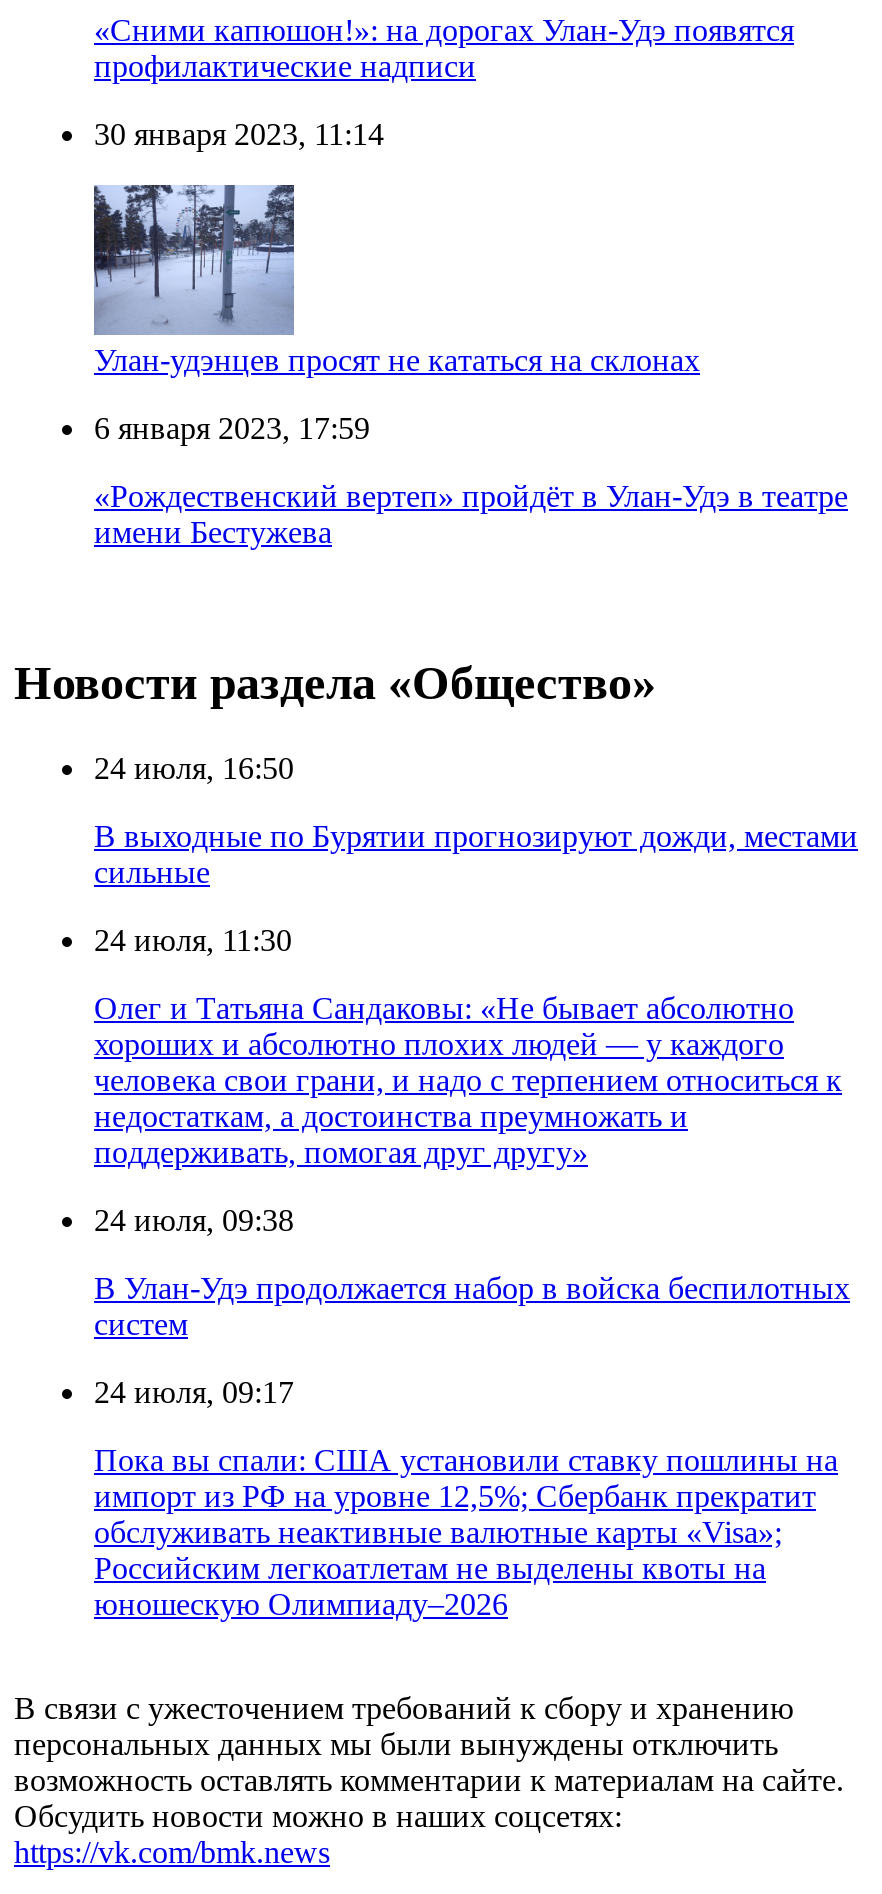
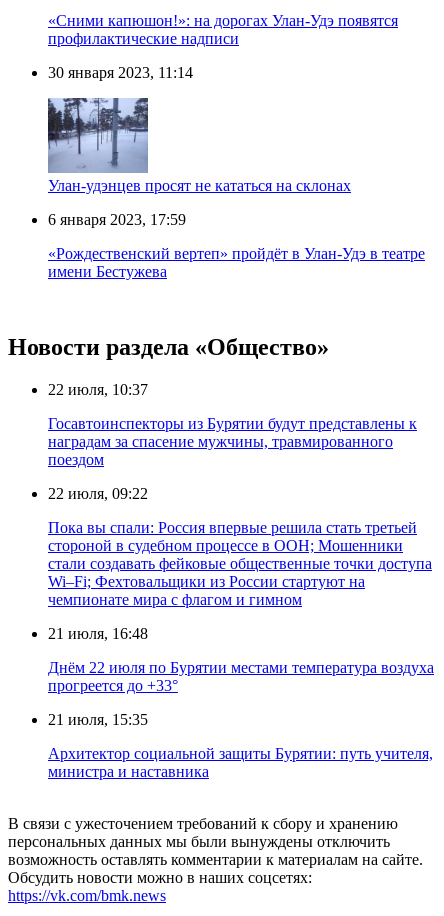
[94,752,294,786] 24 июля, 16:50 -> [48,381,148,398] 22 июля, 10:37
[94,820,858,890] В выходные по Бурятии прогнозируют дожди, местами | сильные -> [48,415,417,468] Госавтоинспекторы из Бурятии будут представлены к | наградам за спасение мужчины, травмированного | поездом
[94,924,292,958] 24 июля, 11:30 -> [48,485,148,502] 22 июля, 09:22
[94,992,842,1170] Олег и Татьяна Сандаковы: «Не бывает абсолютно | хороших и абсолютно плохих людей — у каждого | человека свои грани, и надо с терпением относиться к | недостаткам, а достоинства преумножать и | поддерживать, помогая друг другу» -> [48,519,432,608] Пока вы спали: Россия впервые решила стать третьей | стороной в судебном процессе в ООН; Мошенники | стали создавать фейковые общественные точки доступа | Wi–Fi; Фехтовальщики из России стартуют на | чемпионате мира с флагом и гимном
[94,1204,294,1238] 24 июля, 09:38 -> [48,625,148,642] 21 июля, 16:48
[94,1272,850,1342] В Улан-Удэ продолжается набор в войска беспилотных | систем -> [48,659,434,694] Днём 22 июля по Бурятии местами температура воздуха | прогреется до +33°
[94,1376,294,1410] 24 июля, 09:17 -> [48,711,148,728] 21 июля, 15:35
[94,1444,838,1622] Пока вы спали: США установили ставку пошлины на | импорт из РФ на уровне 12,5%; Сбербанк прекратит | обслуживать неактивные валютные карты «Visa»; | Российским легкоатлетам не выделены квоты на | юношескую Олимпиаду–2026 -> [48,745,433,780] Архитектор социальной защиты Бурятии: путь учителя, | министра и наставника

